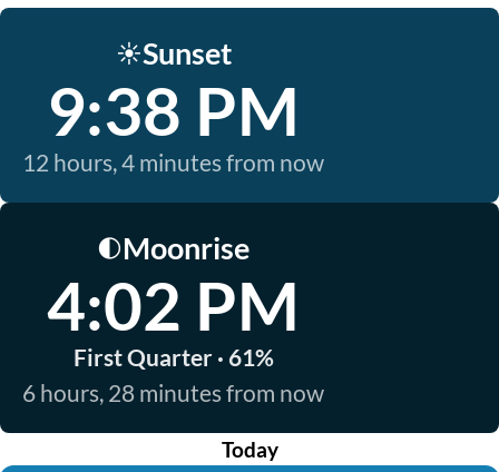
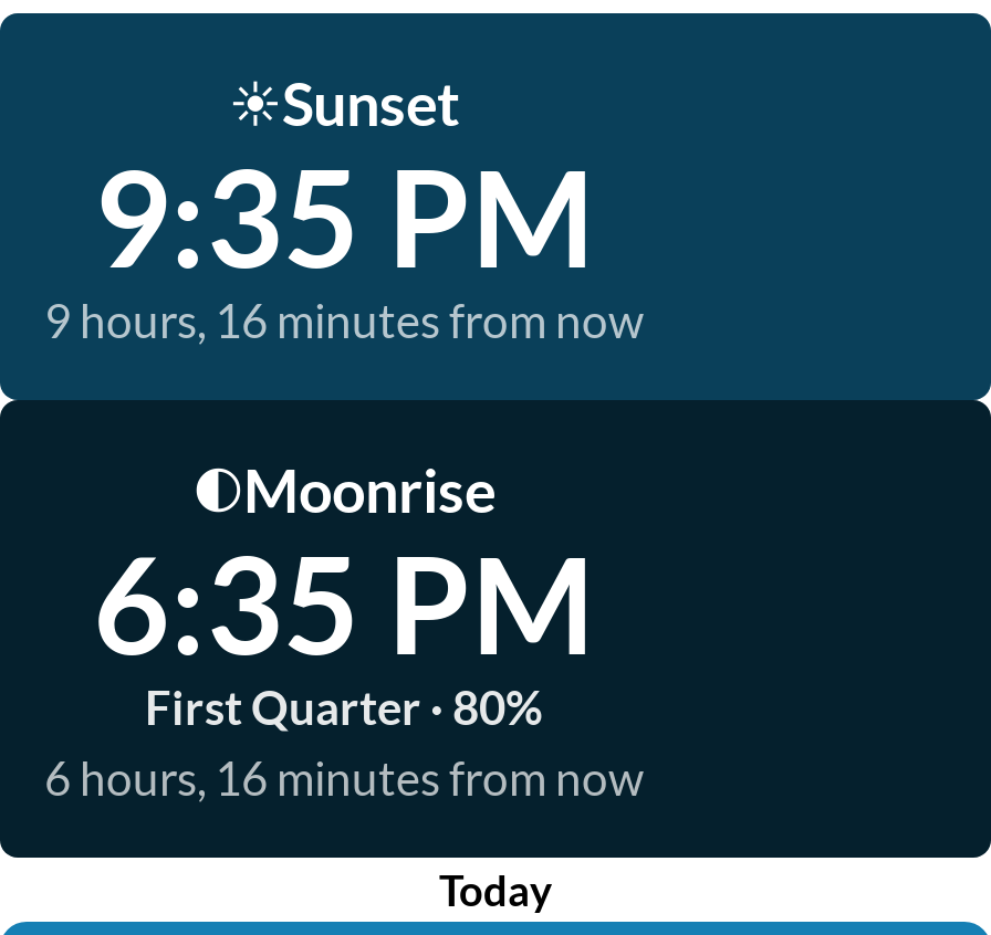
[47,70,300,150] 9:38 PM -> [93,137,595,296] 9:35 PM
[22,148,324,176] 12 hours, 4 minutes from now -> [44,292,644,347] 9 hours, 16 minutes from now
[47,265,300,345] 4:02 PM -> [93,524,595,683] 6:35 PM
[73,343,273,371] First Quarter · 61% -> [145,679,543,734] First Quarter · 80%
[22,378,324,406] 6 hours, 28 minutes from now -> [44,749,644,805] 6 hours, 16 minutes from now

